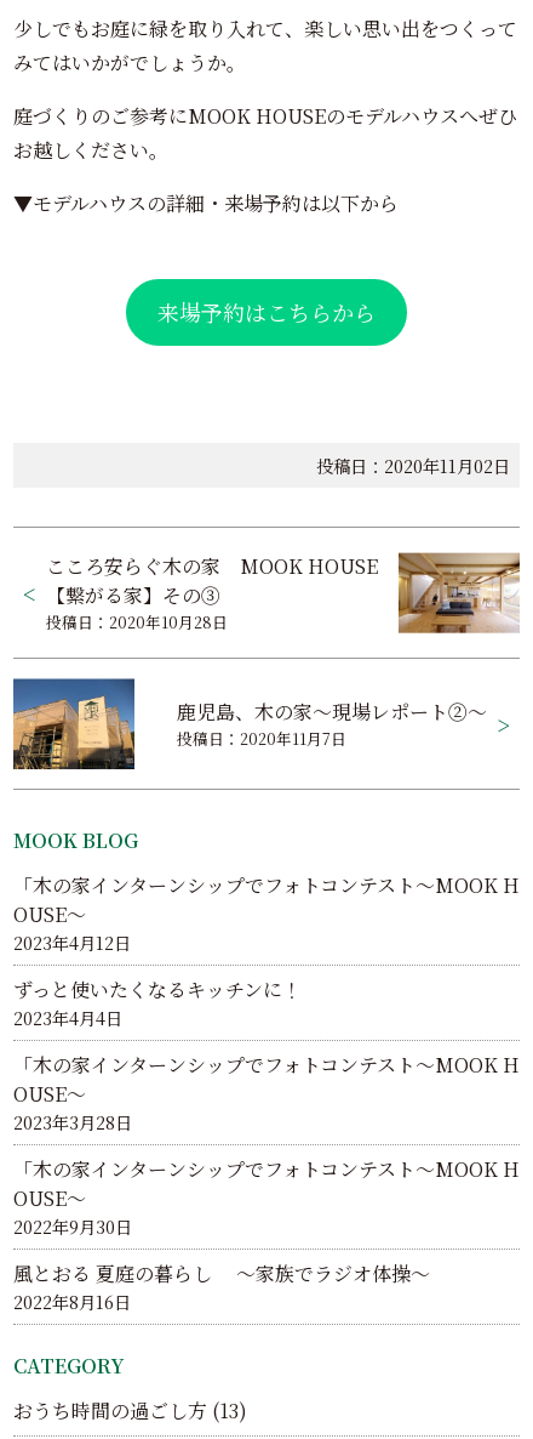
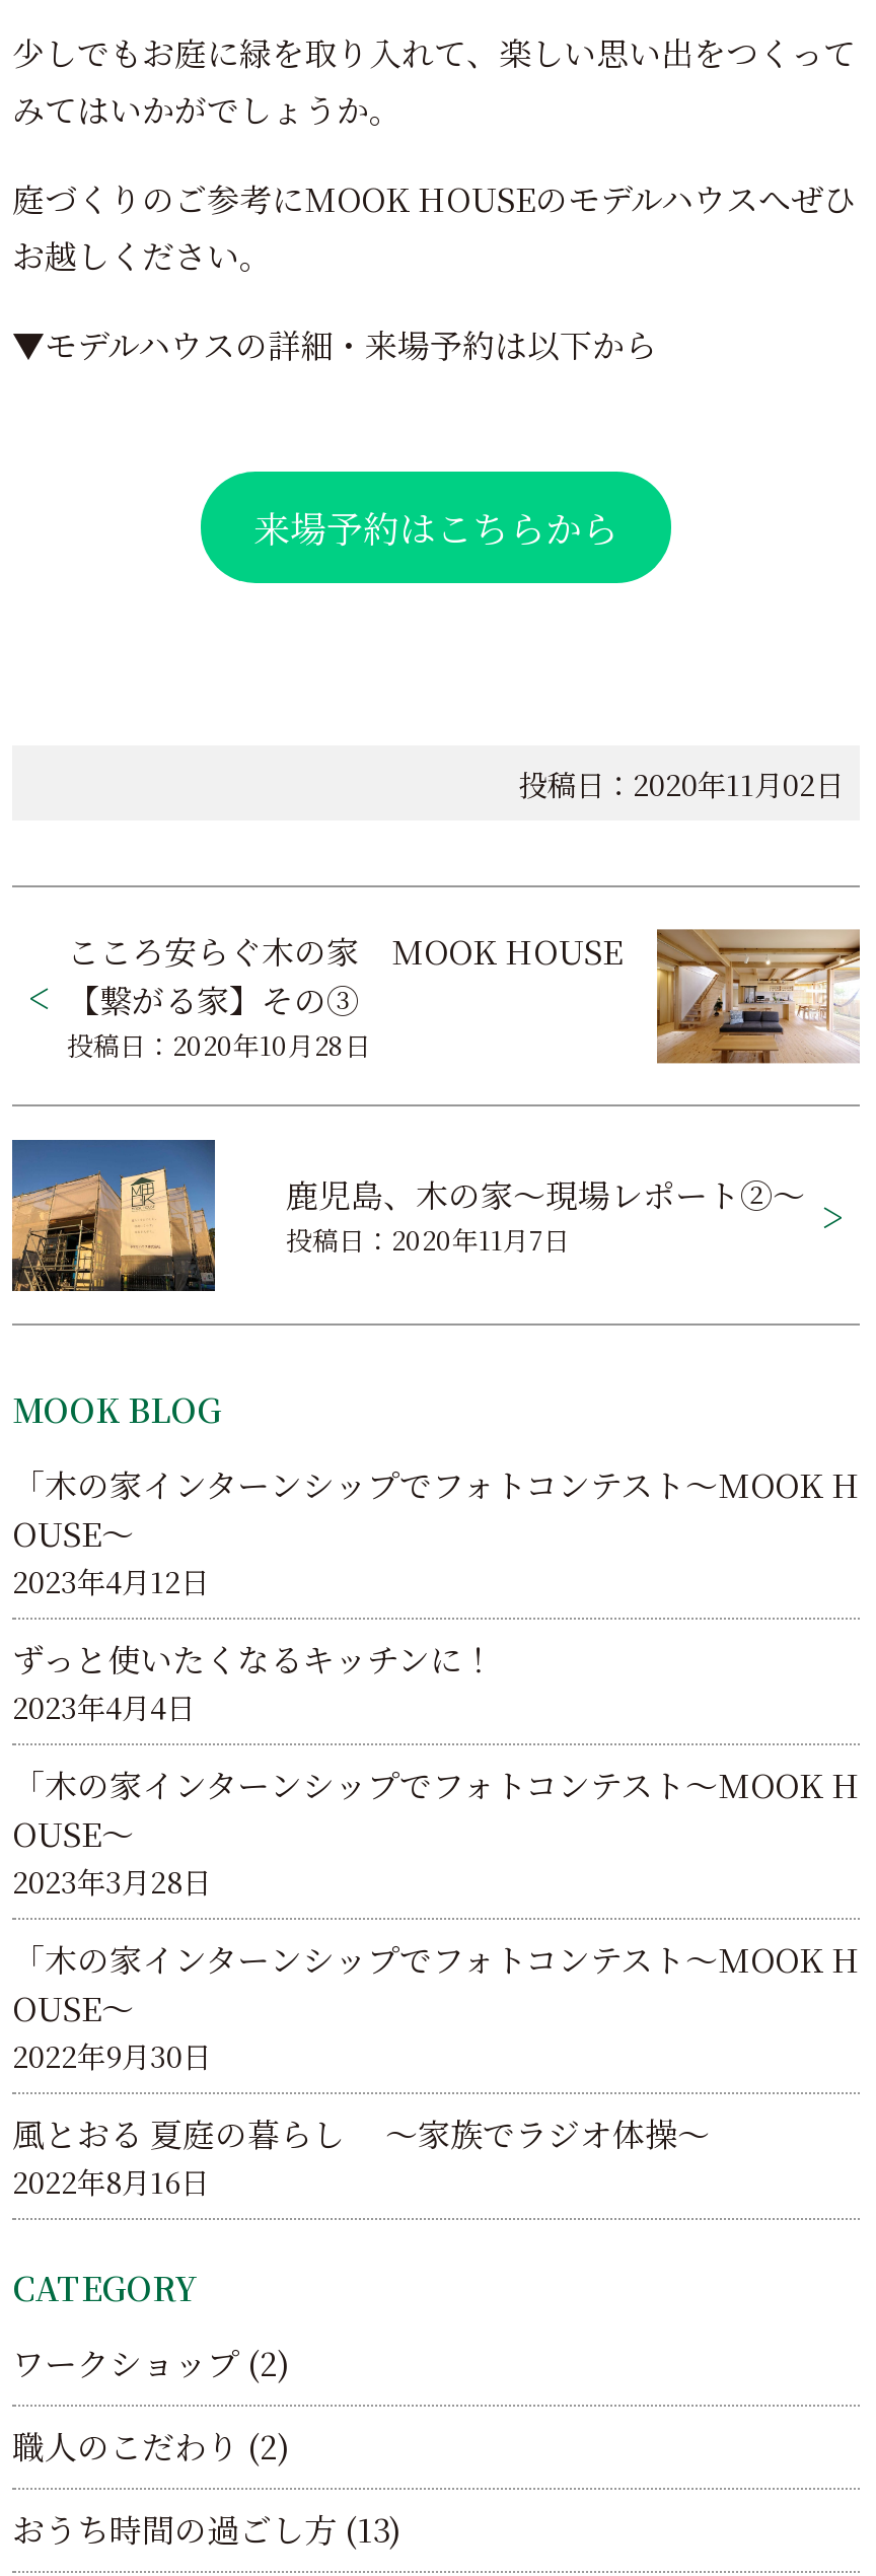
none -> [12,2340,292,2470] ワークショップ(2) | 職人のこだわり(2)

